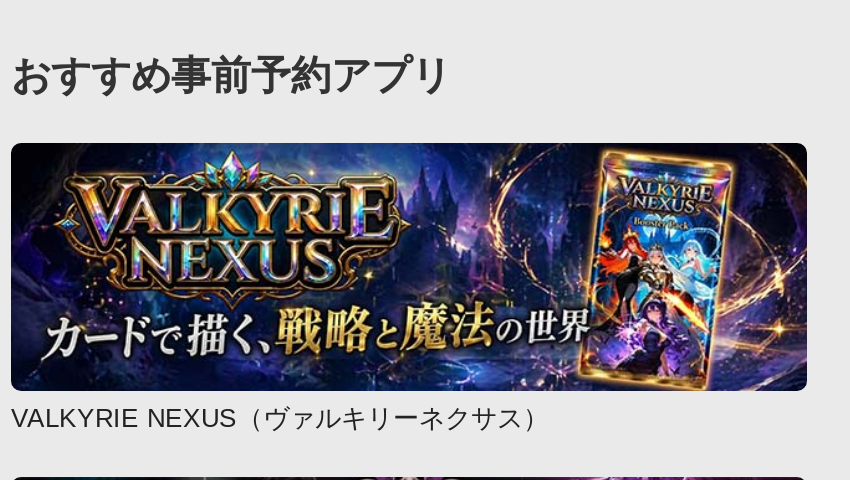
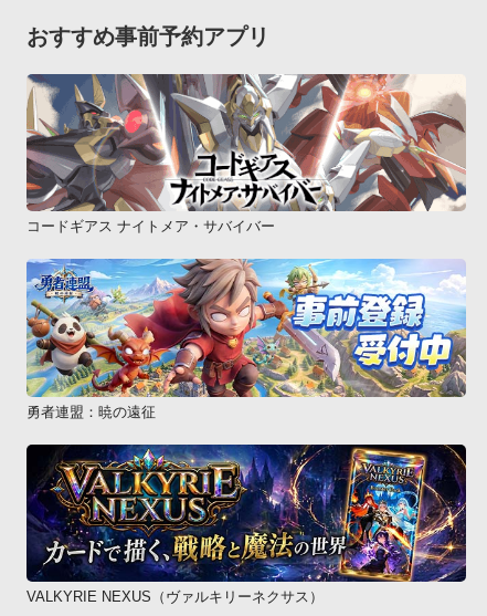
none -> [25,73,466,235] [image] | コードギアス ナイトメア・サバイバー
none -> [25,258,467,420] [image] | 勇者連盟：暁の遠征

